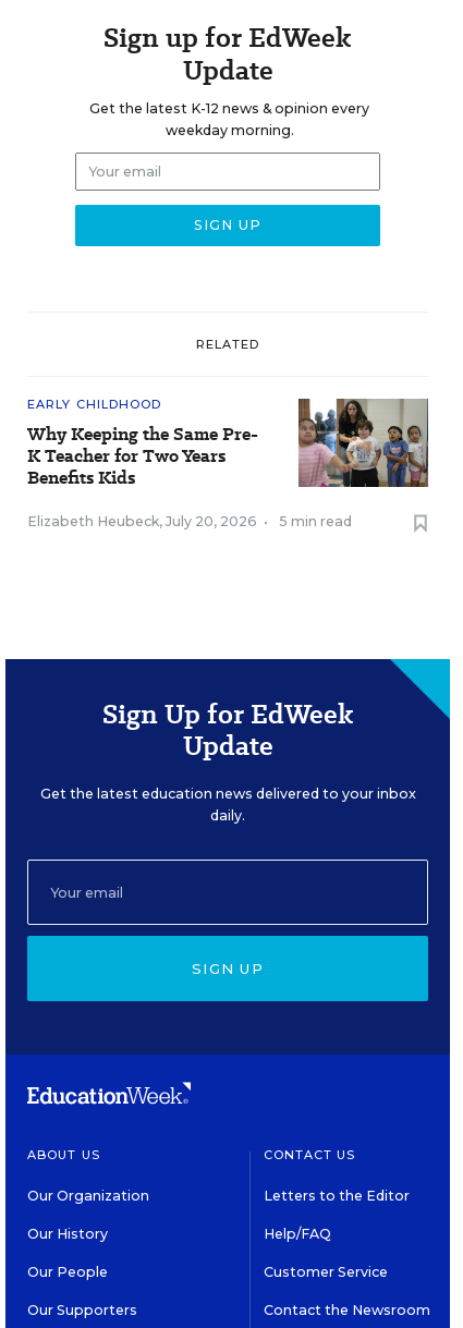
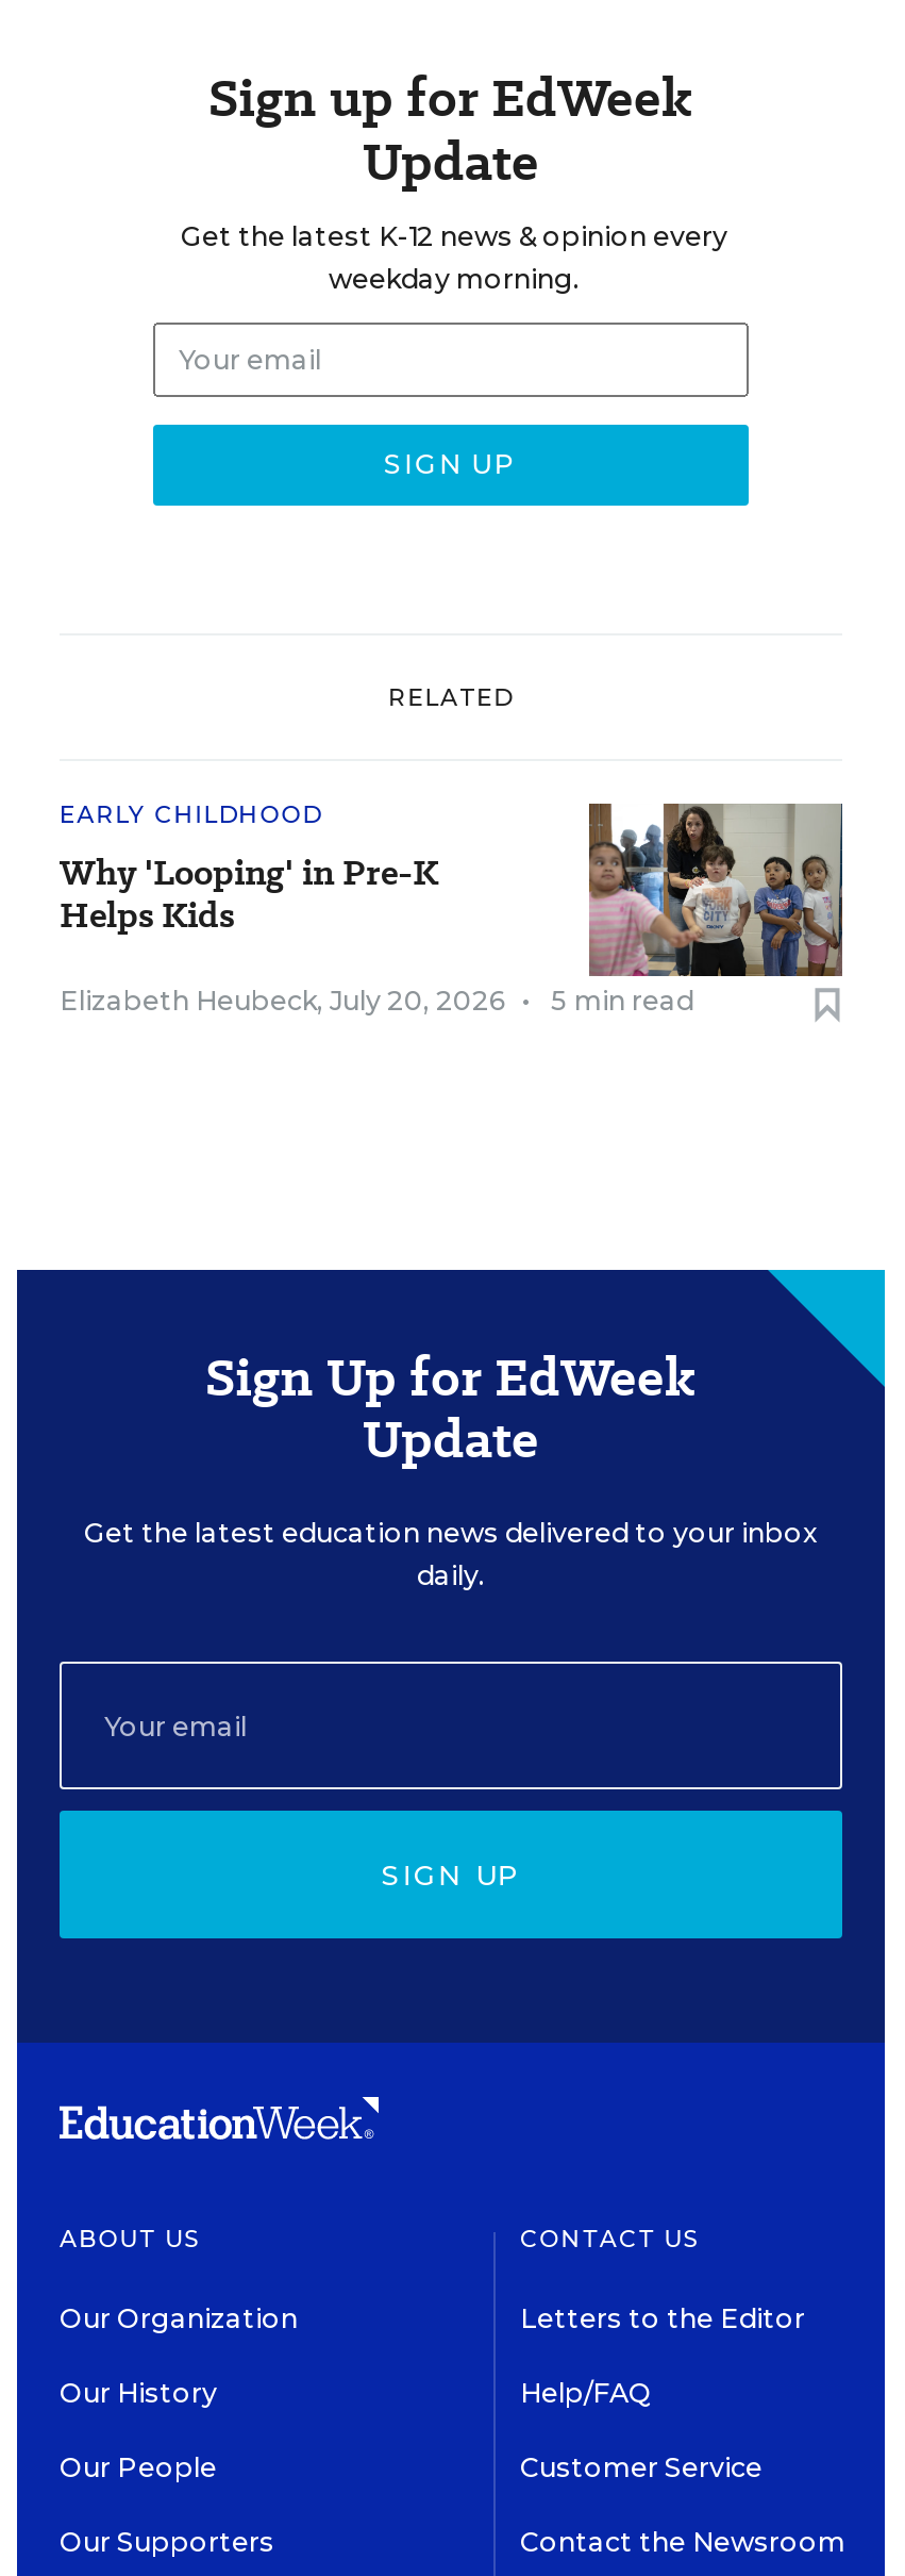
[27,422,258,490] Why Keeping the Same Pre- | K Teacher for Two Years | Benefits Kids -> [60,848,438,940] Why 'Looping' in Pre-K | Helps Kids

